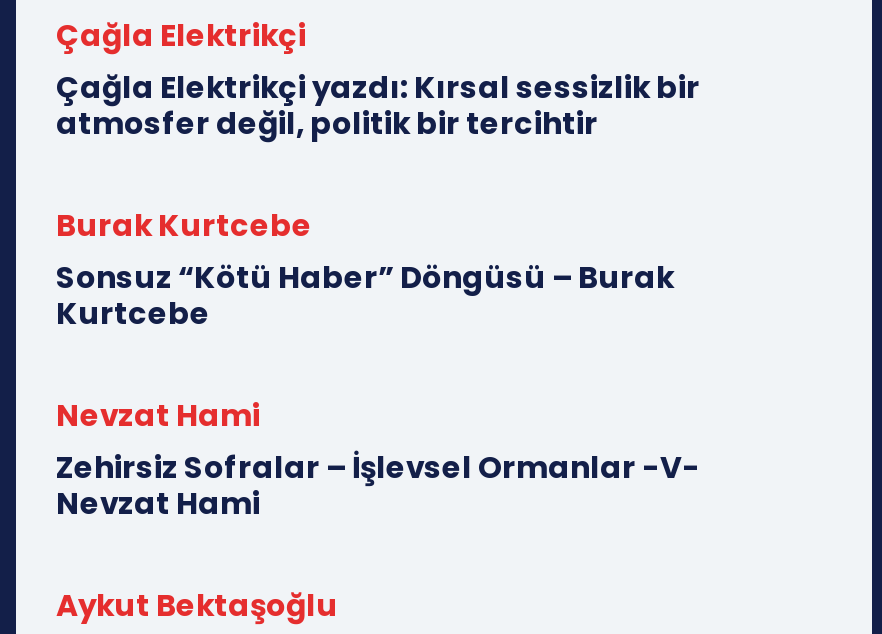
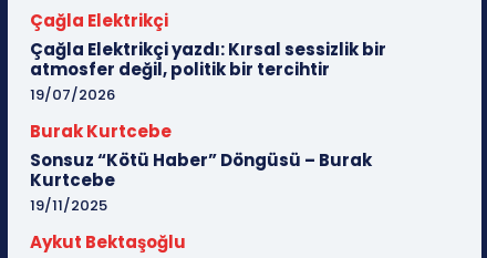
none -> [30,85,115,106] 19/07/2026
[56,395,700,525] Nevzat Hami | Zehirsiz Sofralar – İşlevsel Ormanlar -V- | Nevzat Hami -> [30,195,107,216] 19/11/2025

